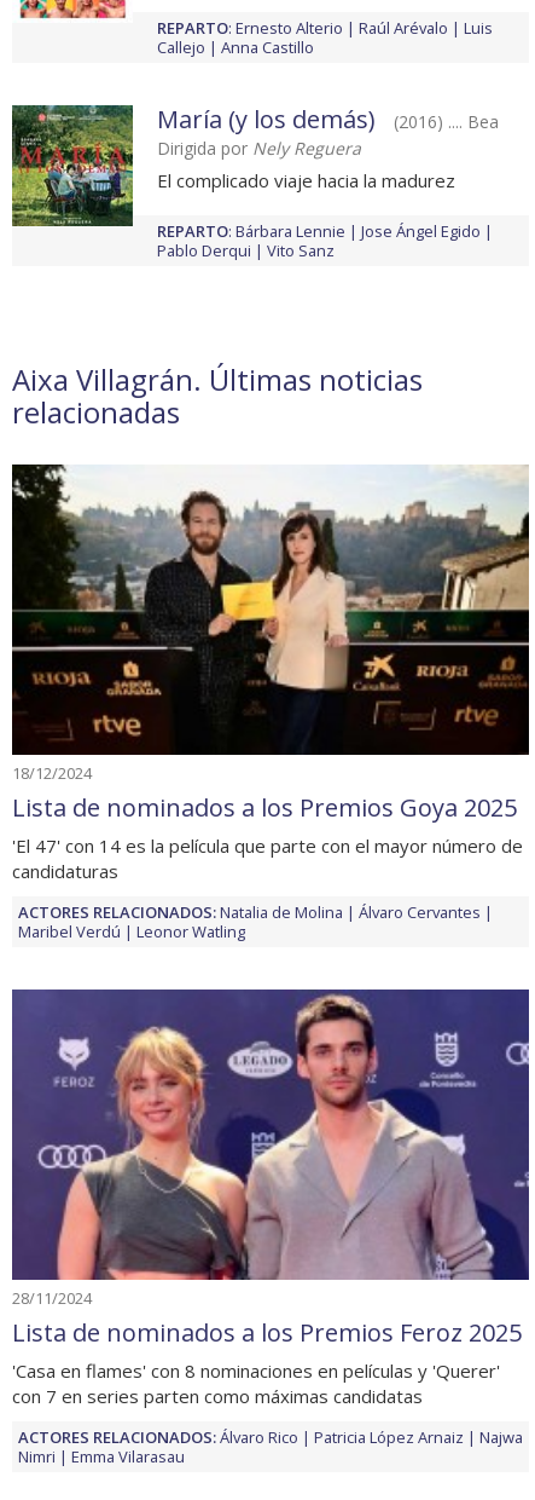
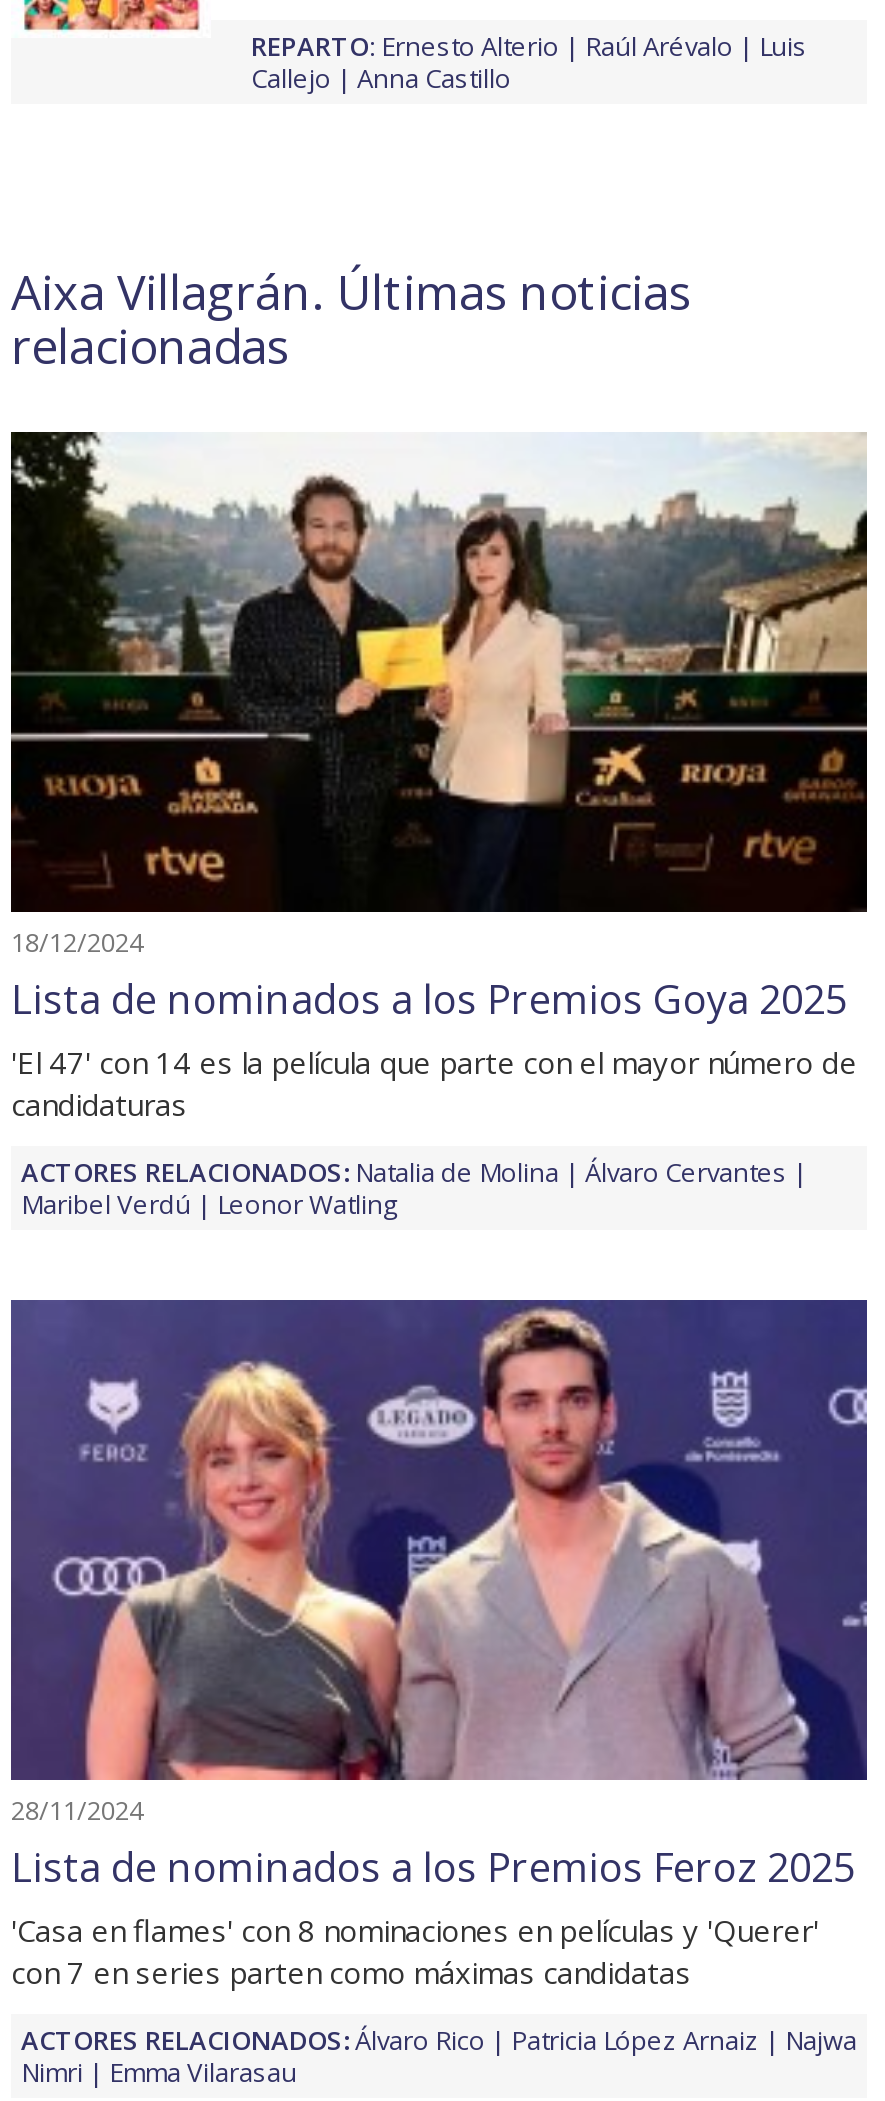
[11,103,499,262] [image] | María (y los demás) | (2016) .... Bea | Dirigida por Nely Reguera | El complicado viaje hacia la madurez | REPARTO: Bárbara Lennie | Jose Ángel Egido | Pablo Derqui | Vito Sanz -> none

